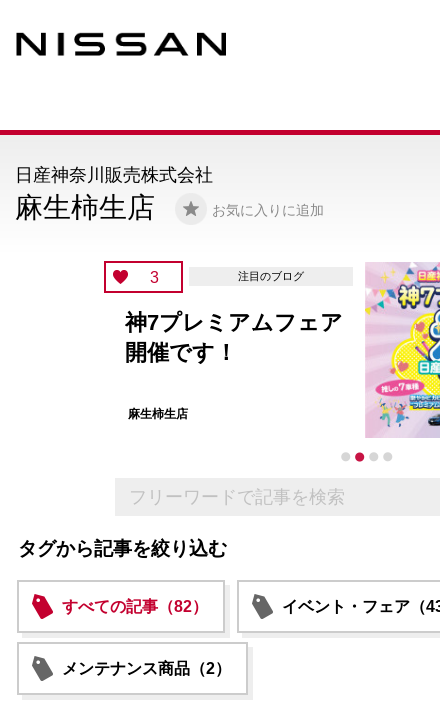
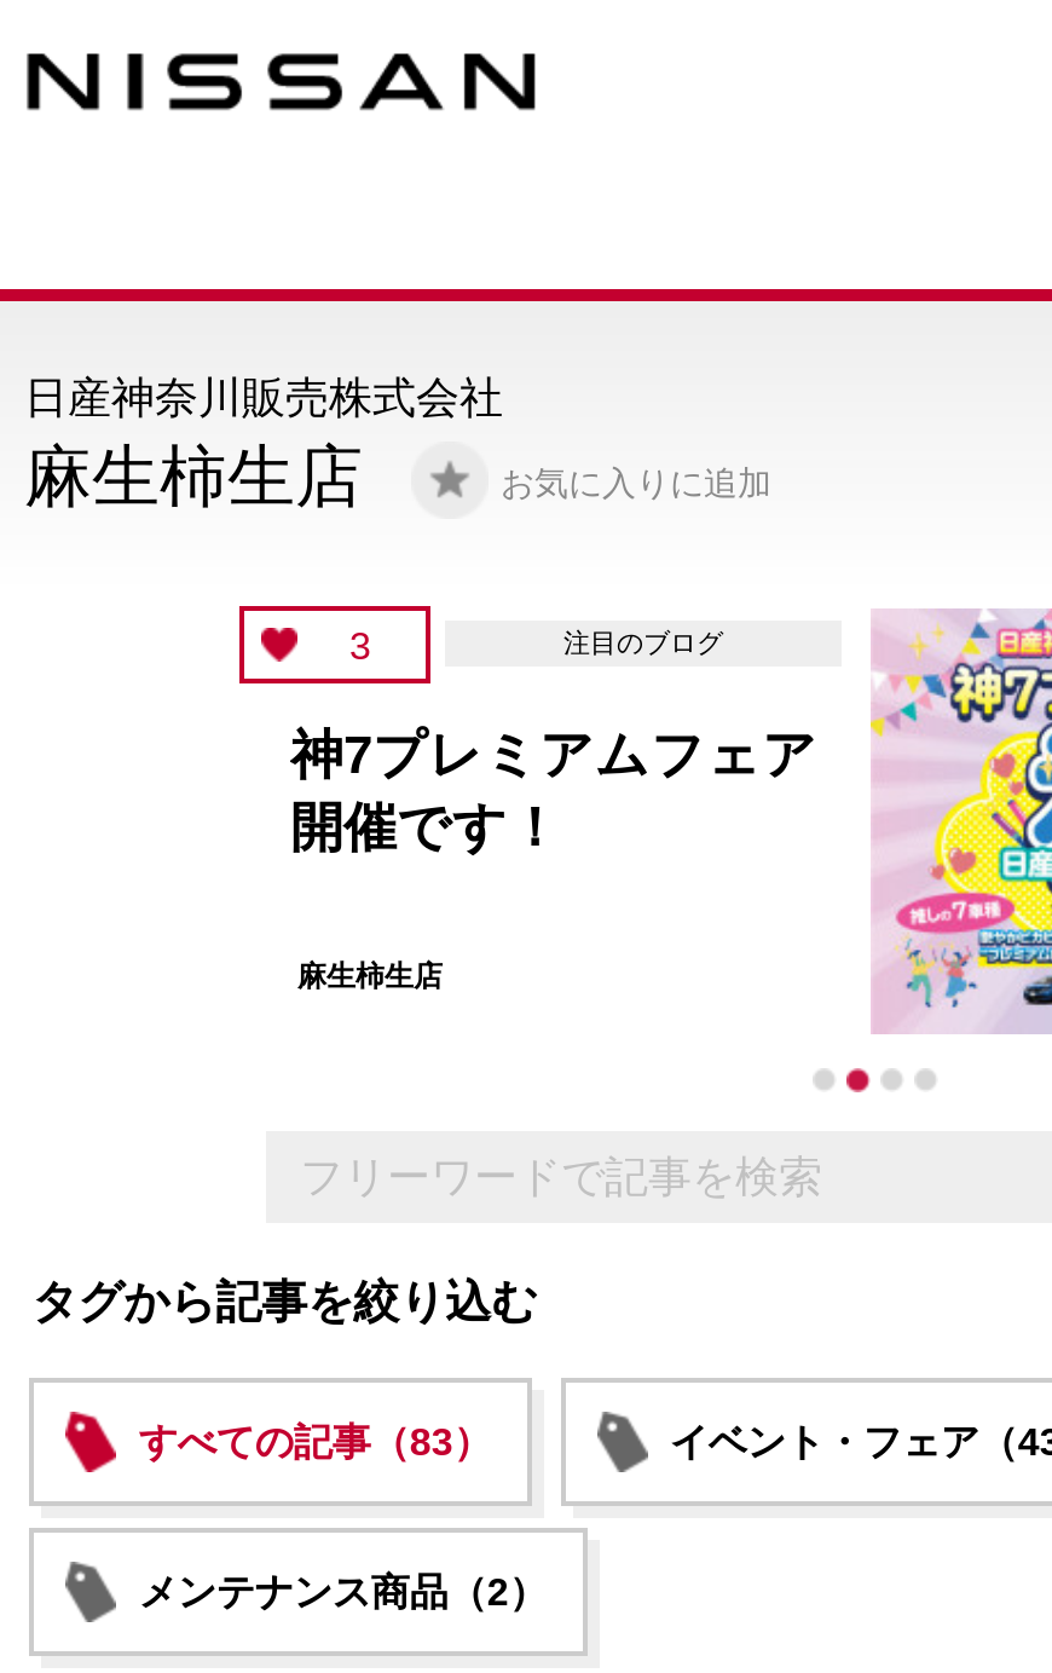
[62,598,208,615] すべての記事（82） -> [139,1421,492,1463] すべての記事（83）

